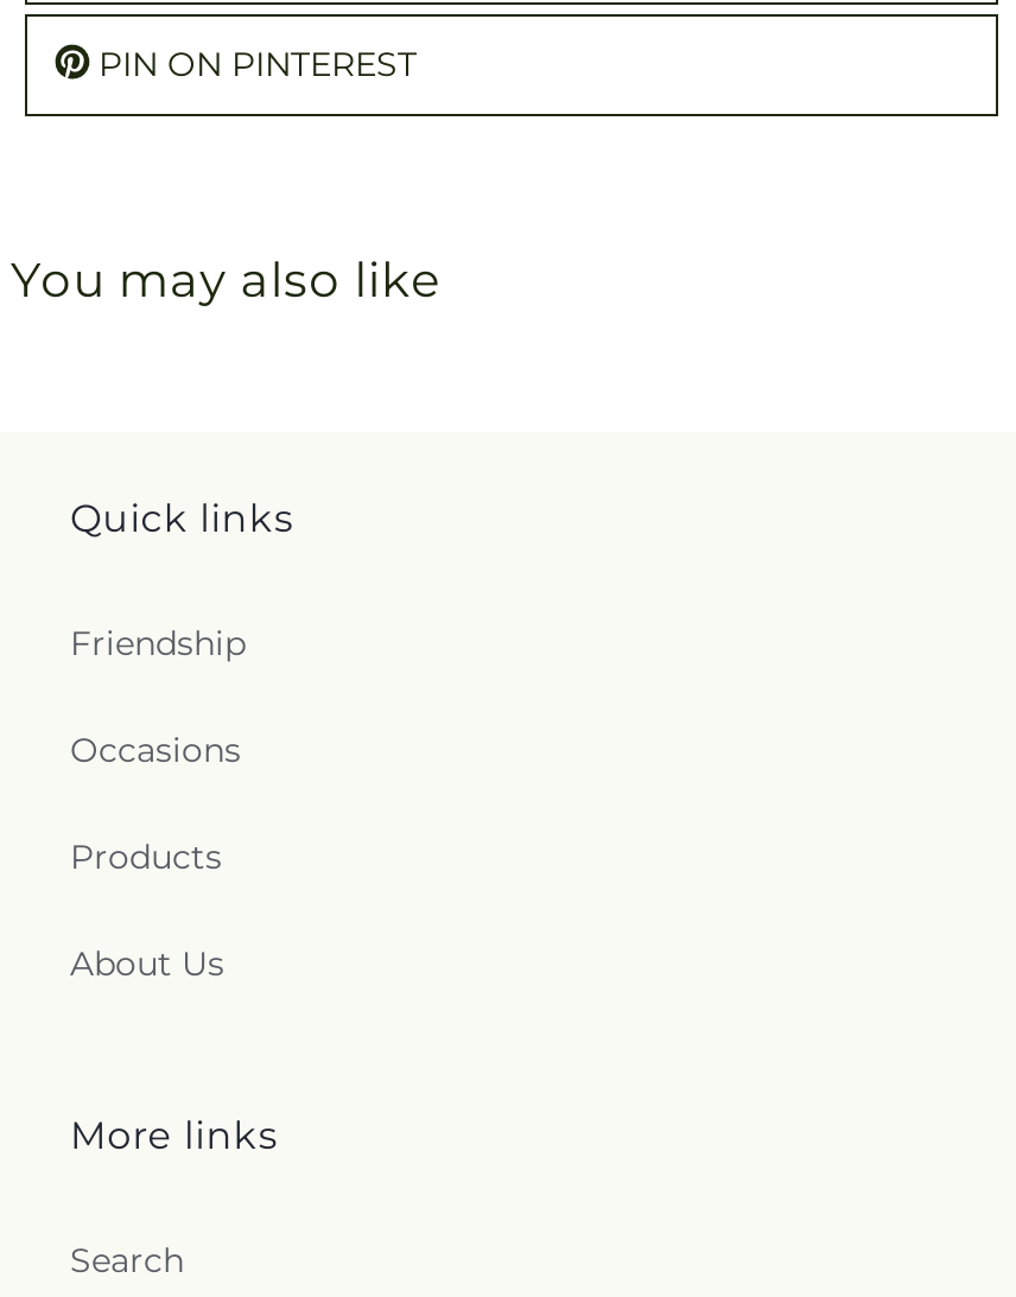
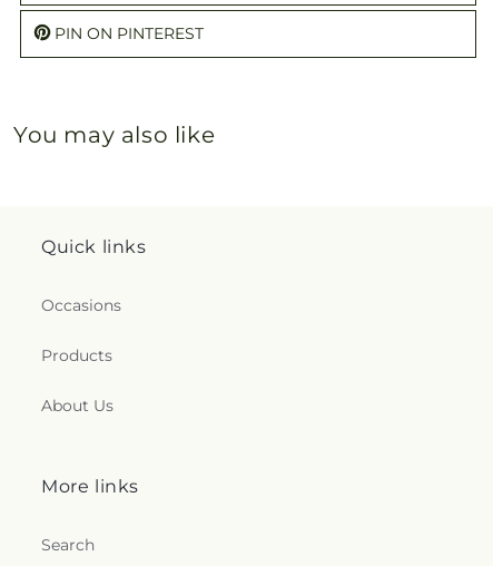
[70,622,246,665] Friendship -> none

